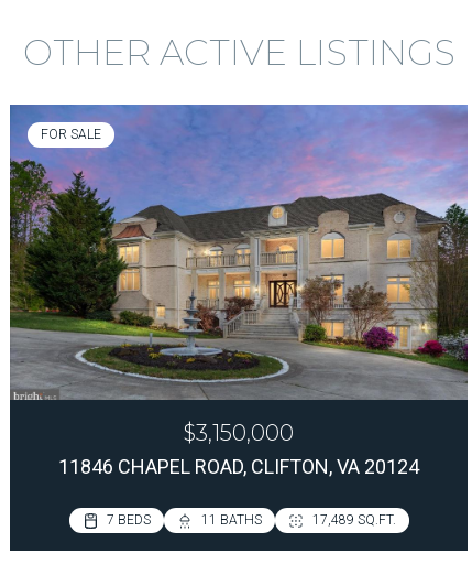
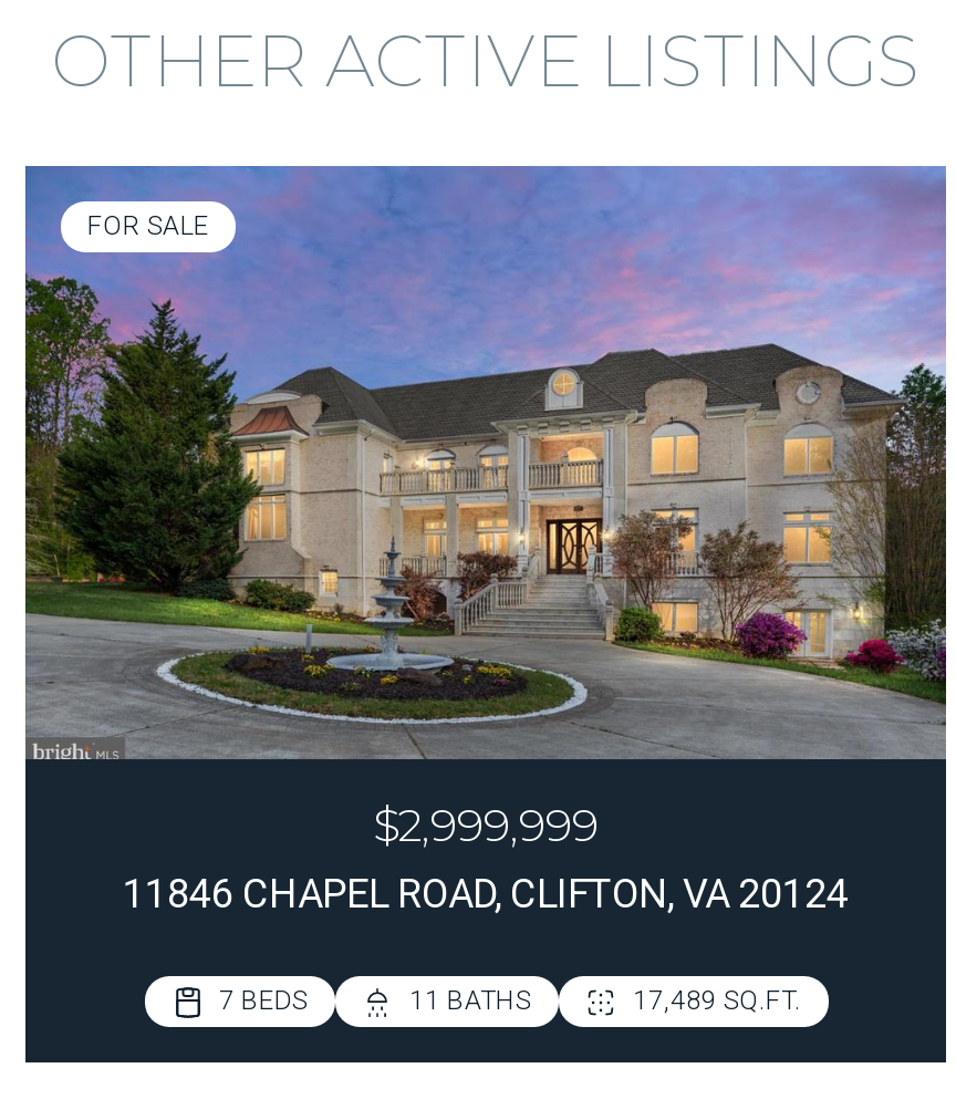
[184,420,294,446] $3,150,000 -> [373,799,599,852] $2,999,999

